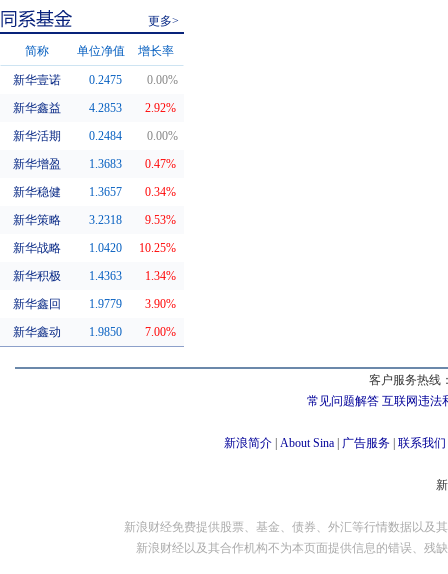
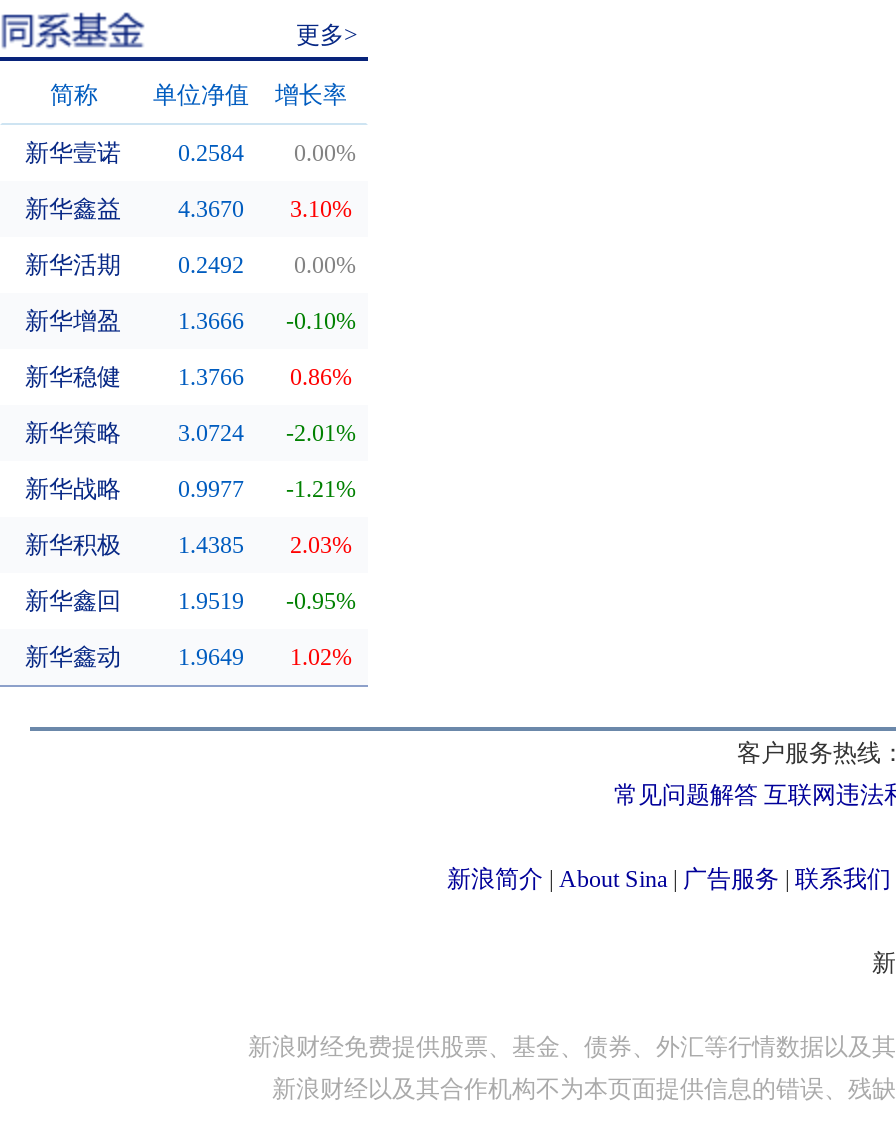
[89,73,178,87] 0.2475 0.00% -> [178,139,356,167] 0.2584 0.00%
[89,101,122,115] 4.2853 -> [178,195,244,223] 4.3670
[145,101,176,115] 2.92% -> [290,195,352,223] 3.10%
[89,129,178,143] 0.2484 0.00% -> [178,251,356,279] 0.2492 0.00%
[89,157,122,171] 1.3683 -> [178,307,244,335] 1.3666
[145,157,176,171] 0.47% -> [286,307,356,335] -0.10%
[89,185,122,199] 1.3657 -> [178,363,244,391] 1.3766
[145,185,176,199] 0.34% -> [290,363,352,391] 0.86%
[89,213,122,227] 3.2318 -> [178,419,244,447] 3.0724
[145,213,176,227] 9.53% -> [286,419,356,447] -2.01%
[89,241,122,255] 1.0420 -> [178,475,244,503] 0.9977
[139,241,176,255] 10.25% -> [286,475,356,503] -1.21%
[89,269,122,283] 1.4363 -> [178,531,244,559] 1.4385
[145,269,176,283] 1.34% -> [290,531,352,559] 2.03%
[89,297,122,311] 1.9779 -> [178,587,244,615] 1.9519
[145,297,176,311] 3.90% -> [286,587,356,615] -0.95%
[89,325,122,339] 1.9850 -> [178,643,244,671] 1.9649
[145,325,176,339] 7.00% -> [290,643,352,671] 1.02%

